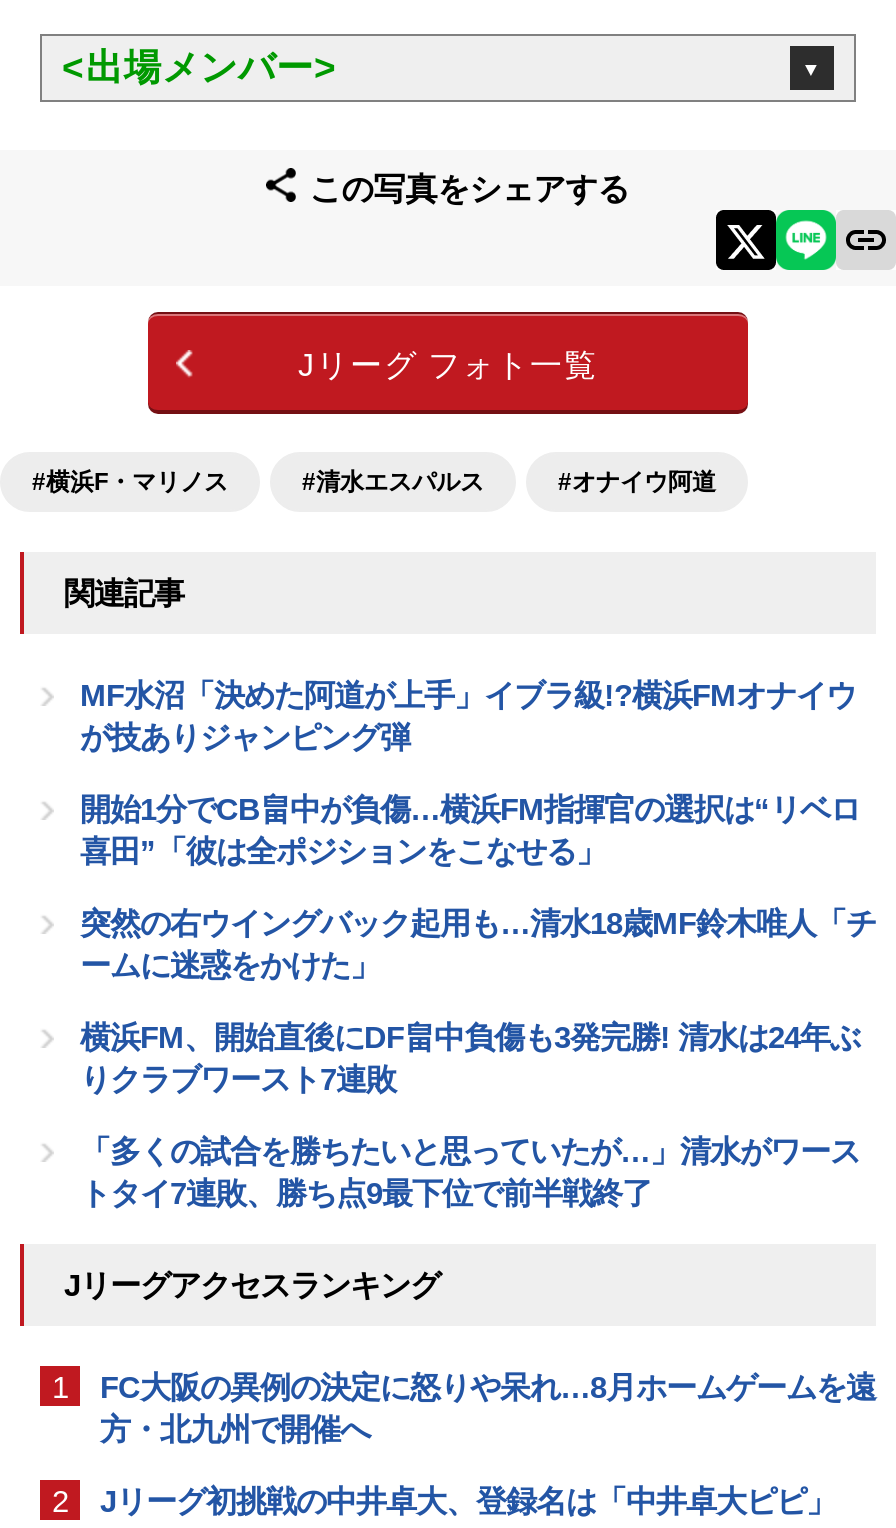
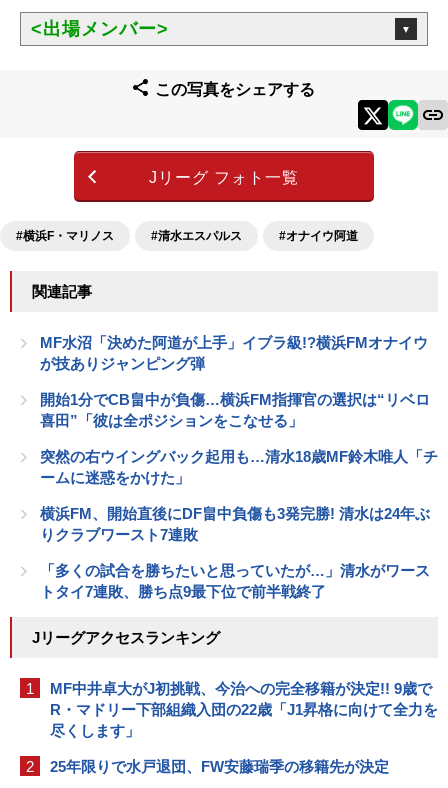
[100,1370,876,1446] FC大阪の異例の決定に怒りや呆れ…8月ホームゲームを遠 | 方・北九州で開催へ -> [50,680,438,739] MF中井卓大がJ初挑戦、今治への完全移籍が決定!! 9歳で | R・マドリー下部組織入団の22歳「J1昇格に向けて全力を | 尽くします」
[100,1484,836,1518] Jリーグ初挑戦の中井卓大、登録名は「中井卓大ピピ」 -> [50,758,389,775] 25年限りで水戸退団、FW安藤瑞季の移籍先が決定

